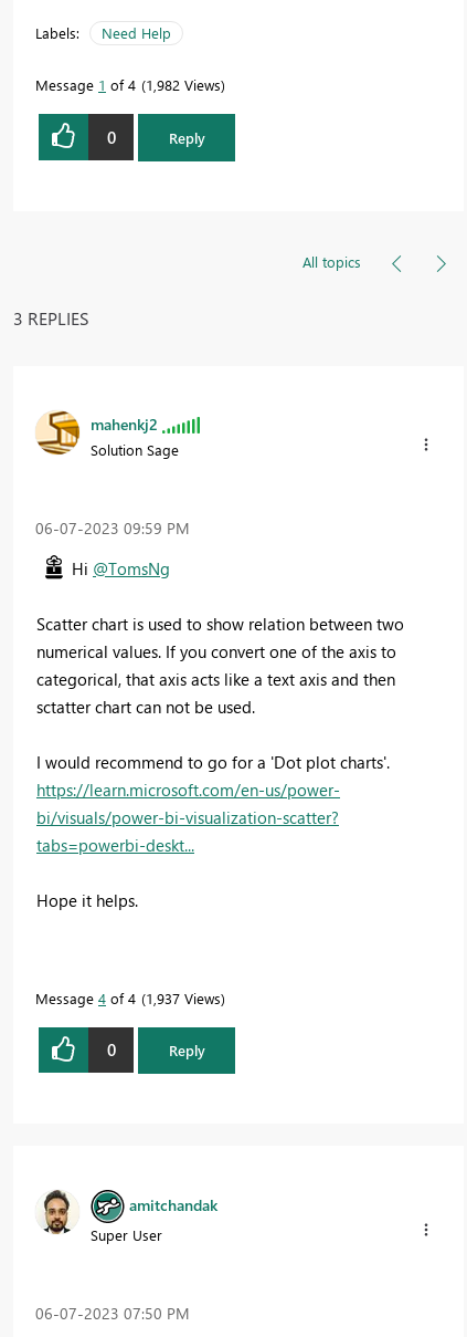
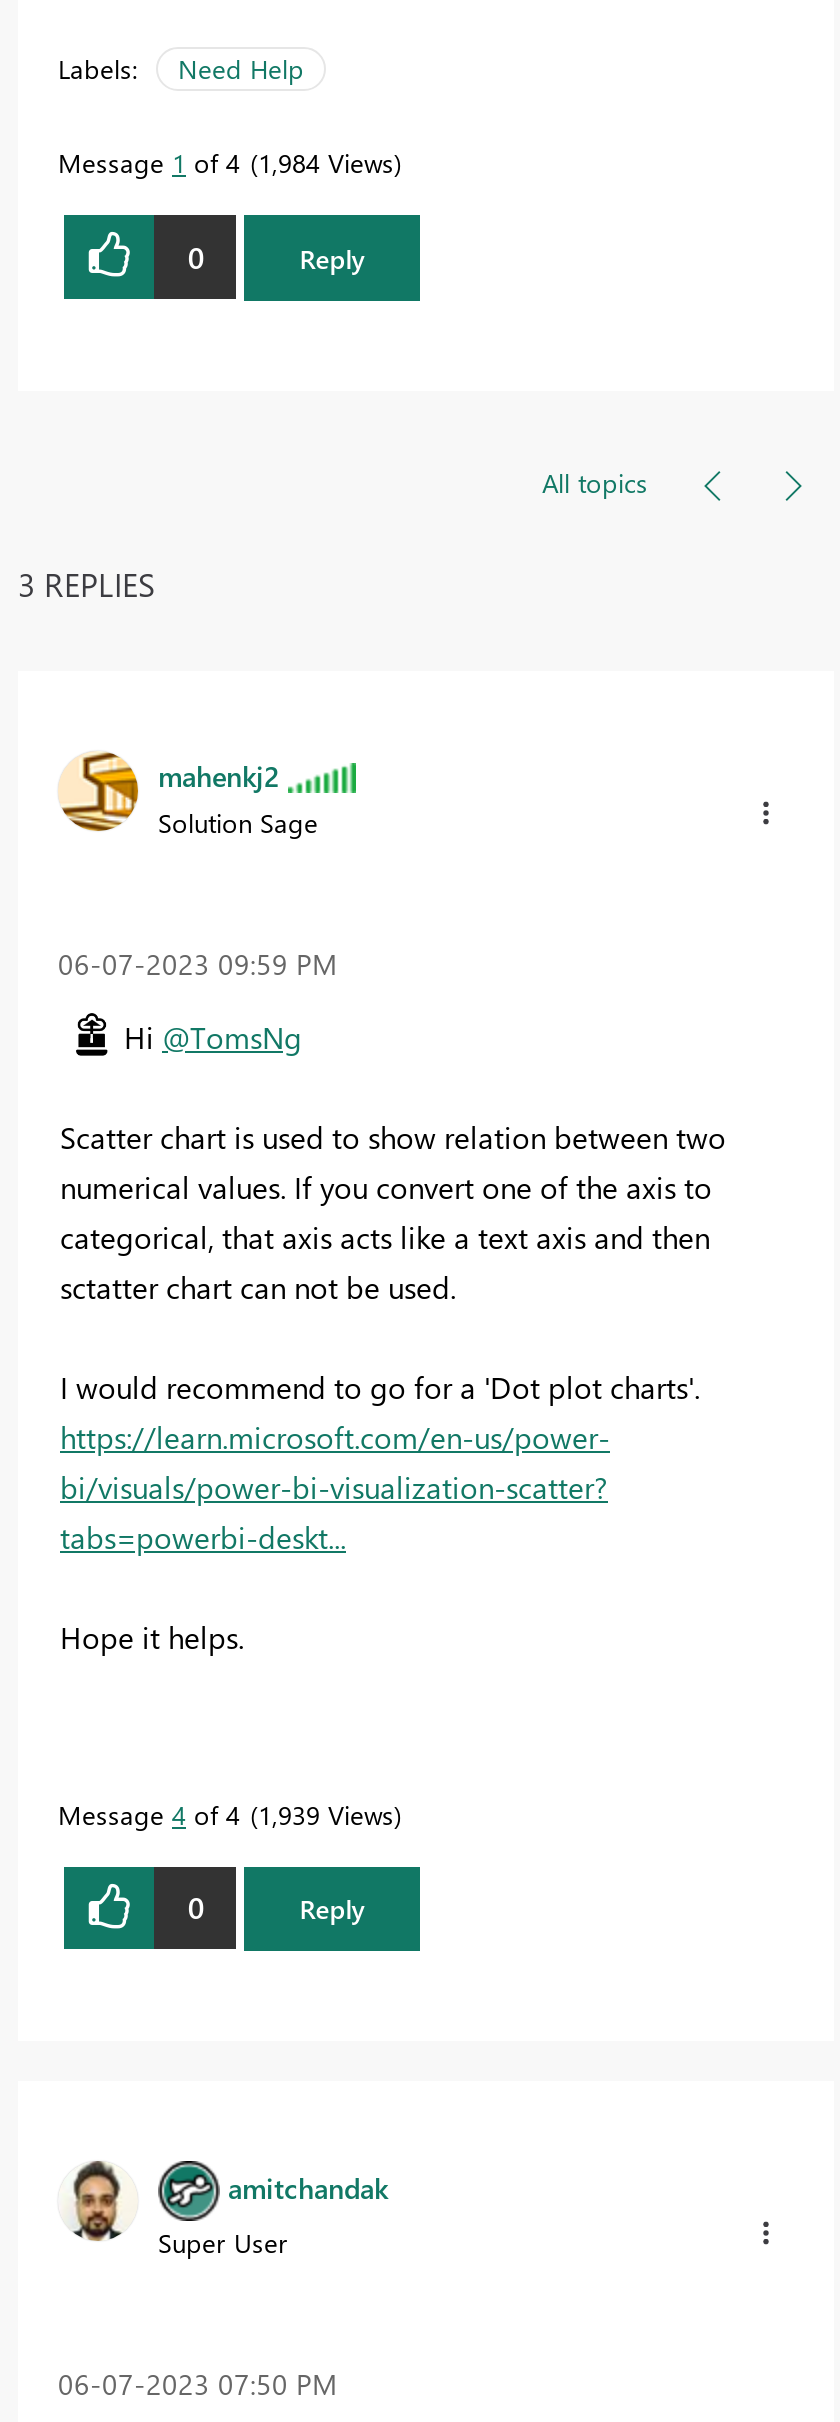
[35,76,221,94] Message 1 of 4 1,982 Views -> [58,146,394,180] Message 1 of 4 1,984 Views
[35,988,221,1007] Message 4 of 4 1,937 Views -> [58,1797,394,1831] Message 4 of 4 1,939 Views

